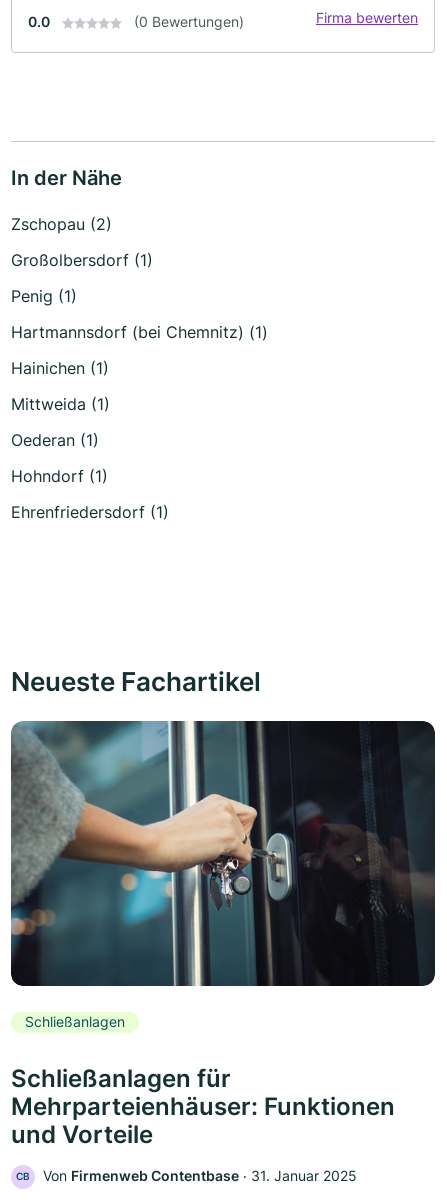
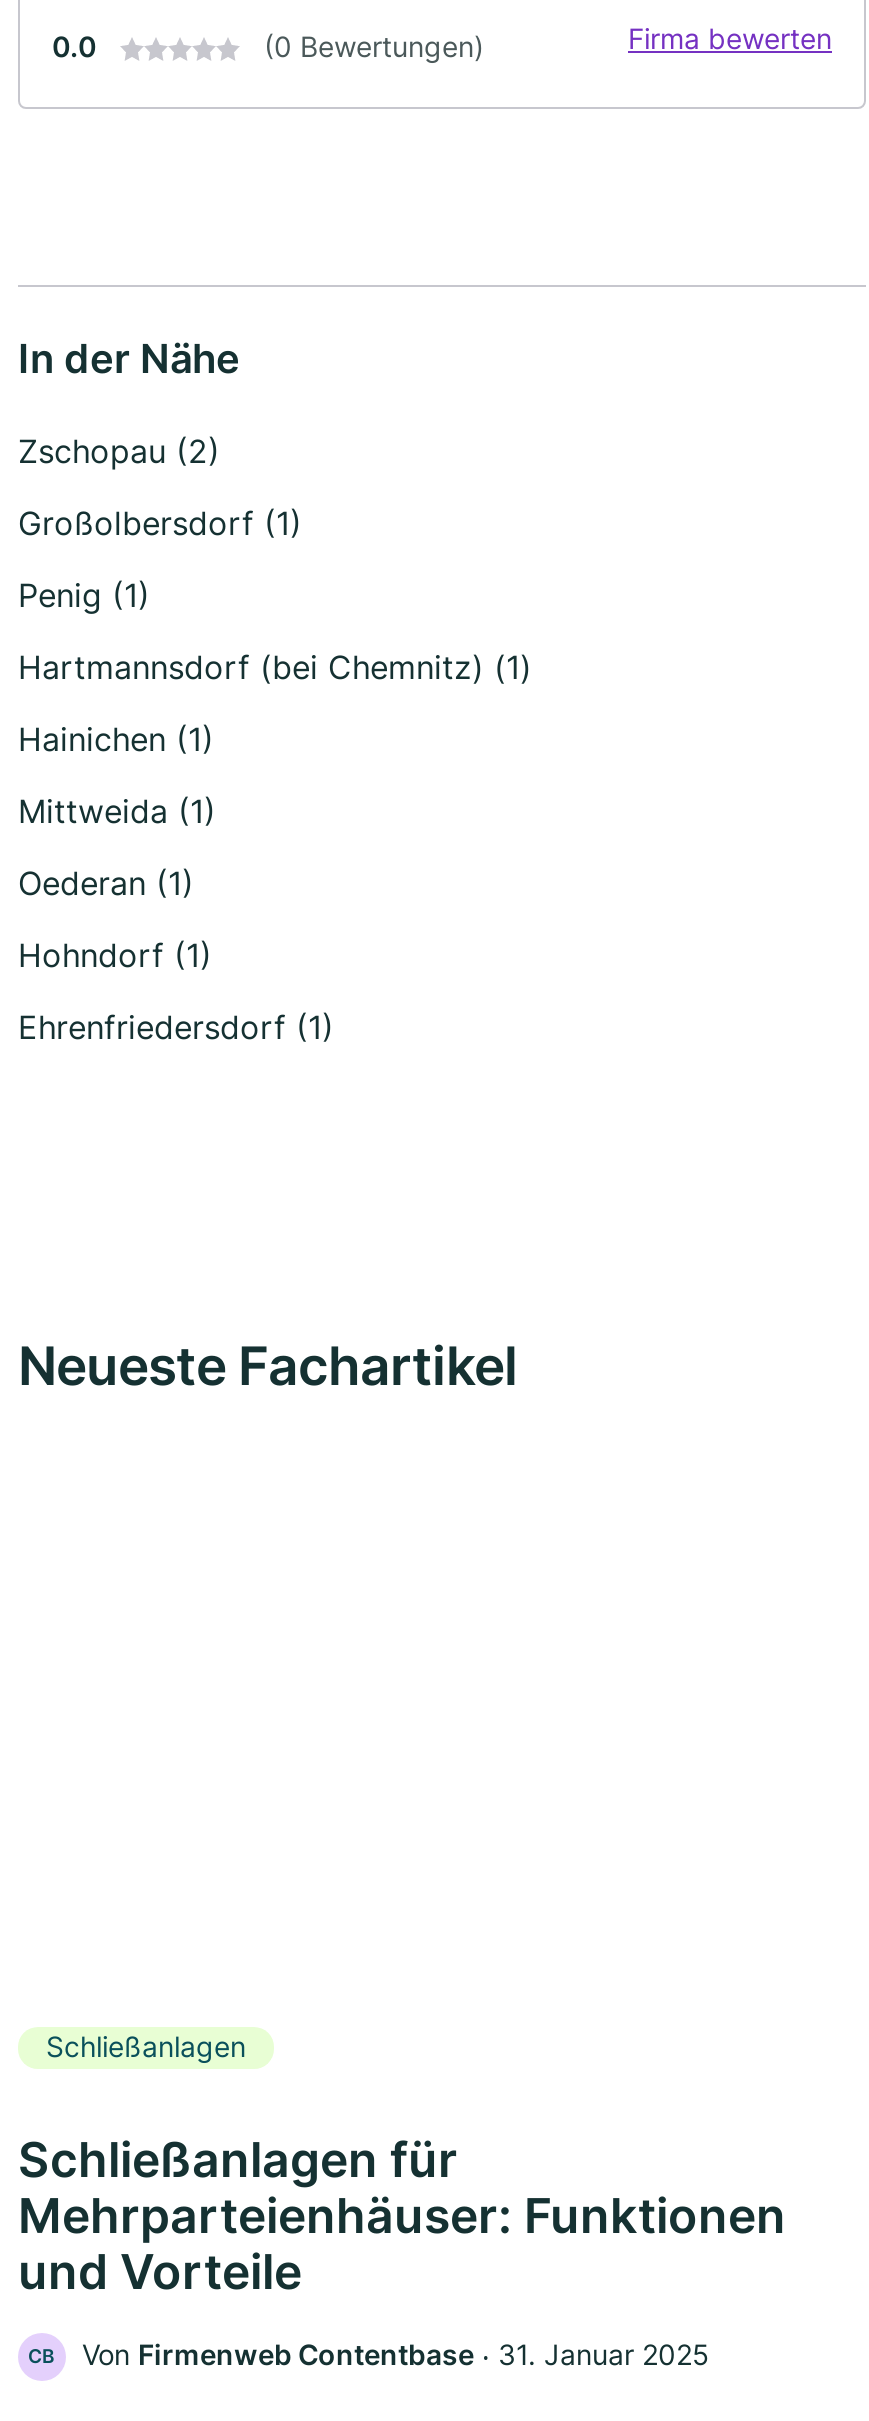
[10,720,436,987] [image] -> none

